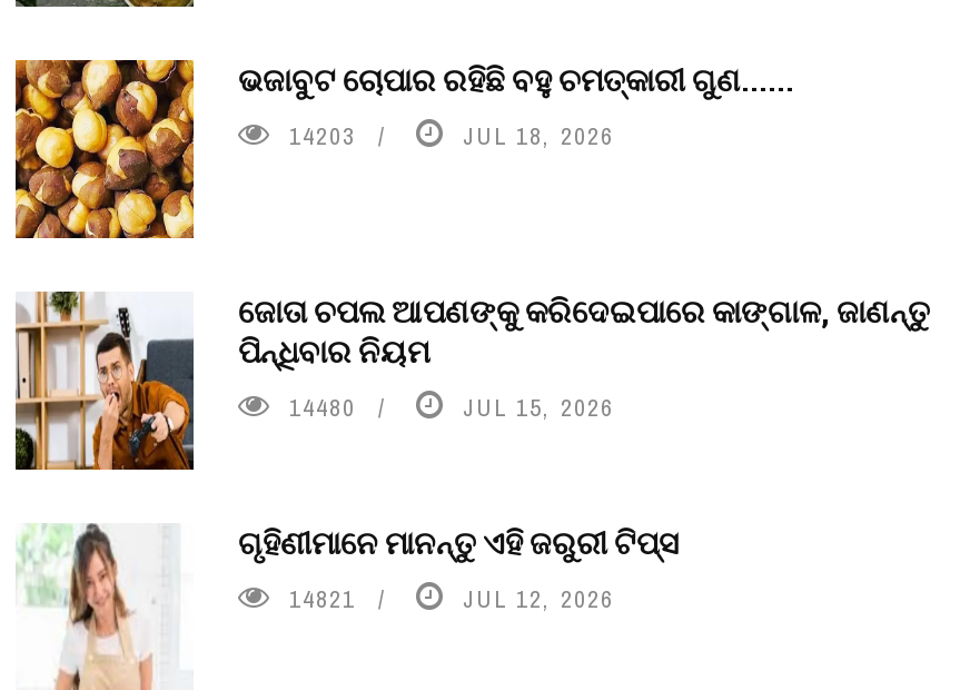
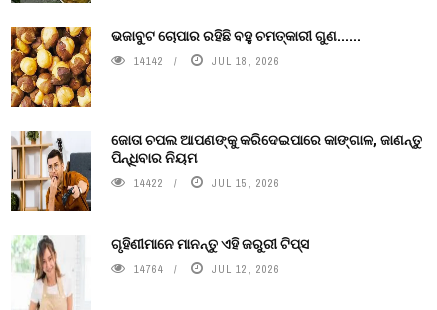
[289,119,356,150] 14203 -> [134,54,164,68] 14142
[289,391,356,422] 14480 -> [134,176,164,190] 14422
[289,582,356,613] 14821 -> [134,262,164,276] 14764

